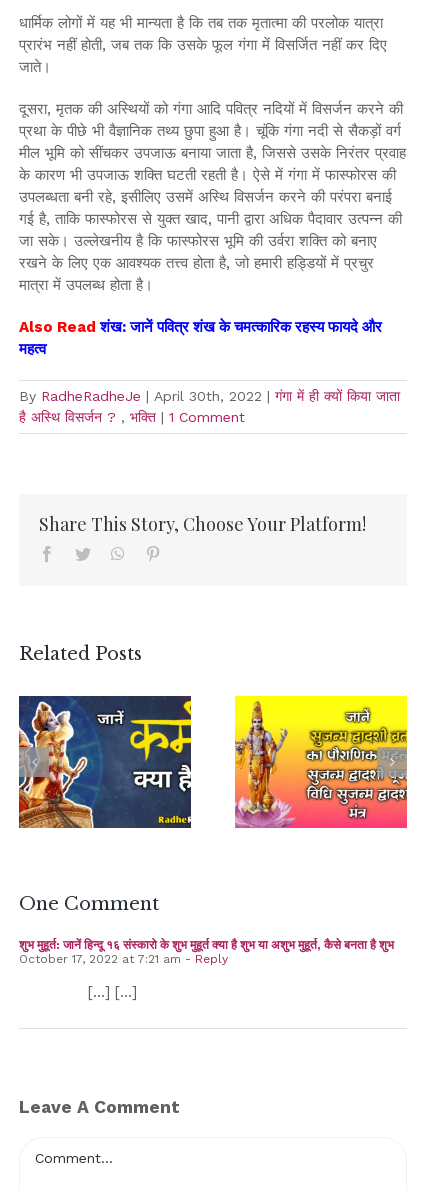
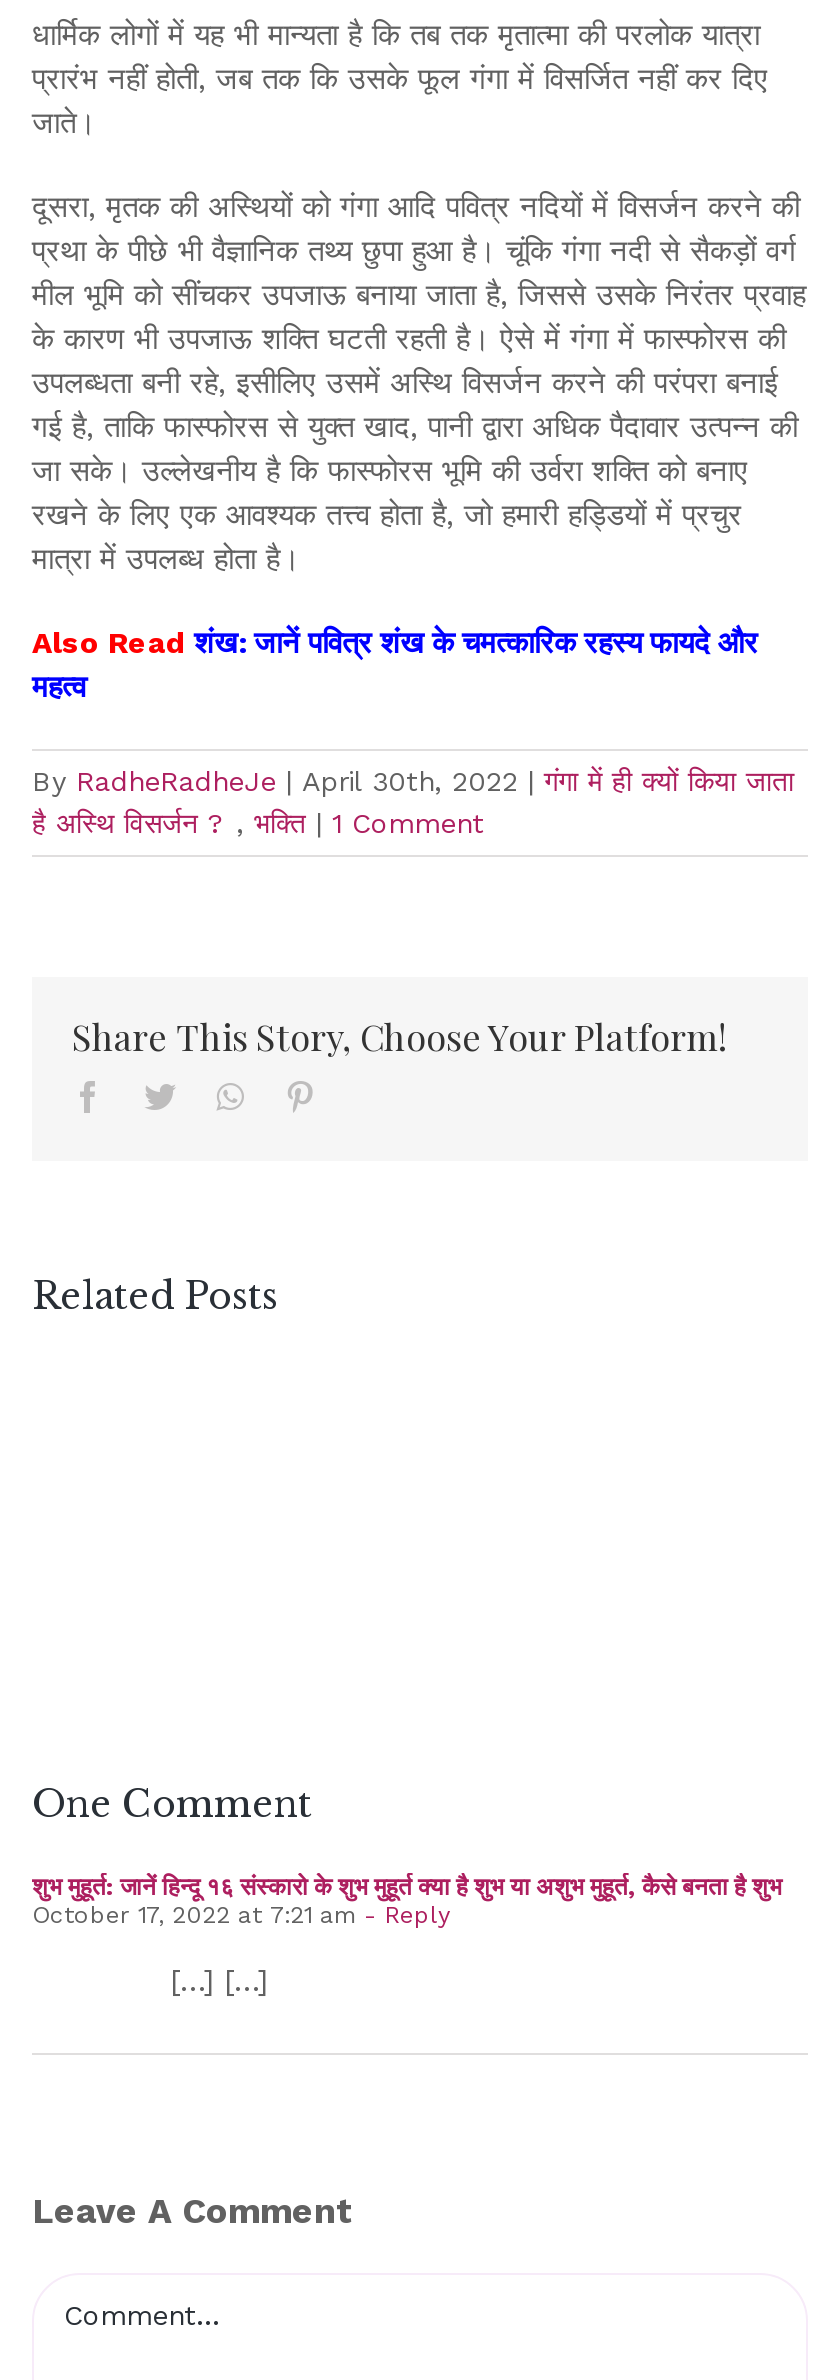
[18,695,192,829] [image] -> none
[234,695,408,829] [image] -> none

